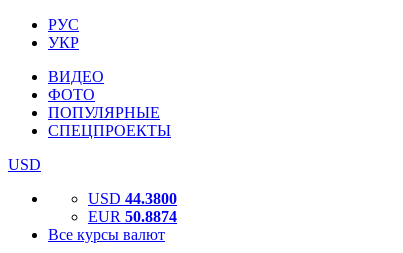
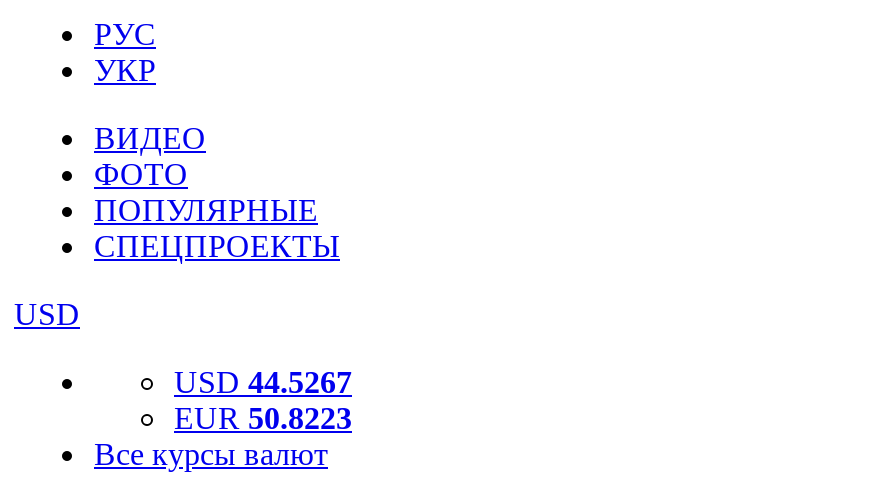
[88,190,177,207] USD 44.3800 -> [174,365,352,399] USD 44.5267
[88,208,177,225] EUR 50.8874 -> [174,401,352,435] EUR 50.8223

